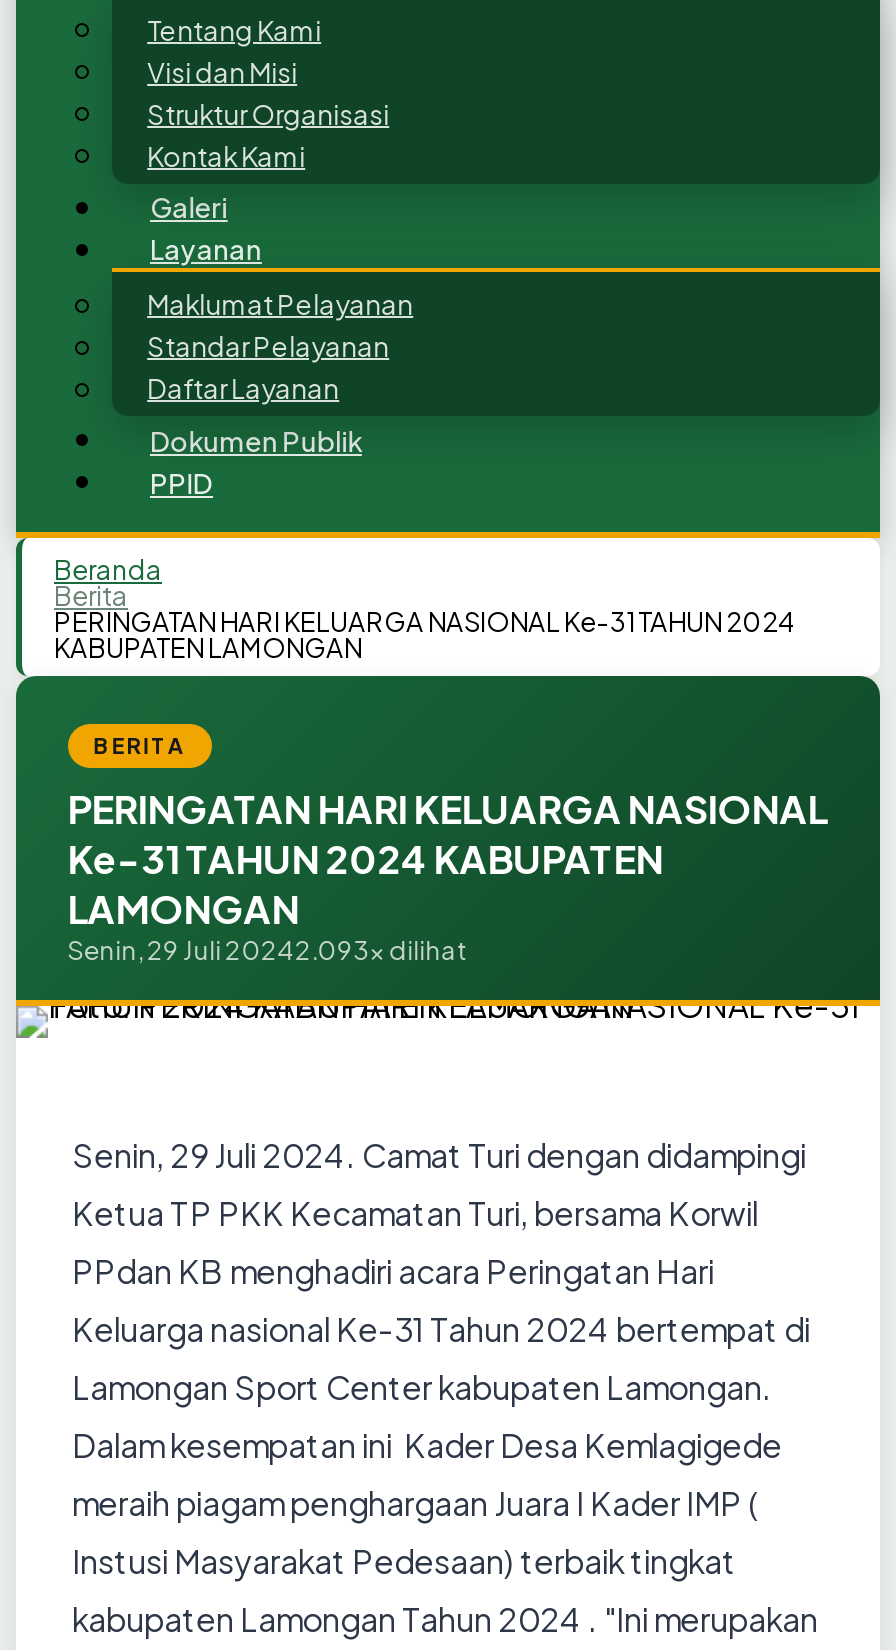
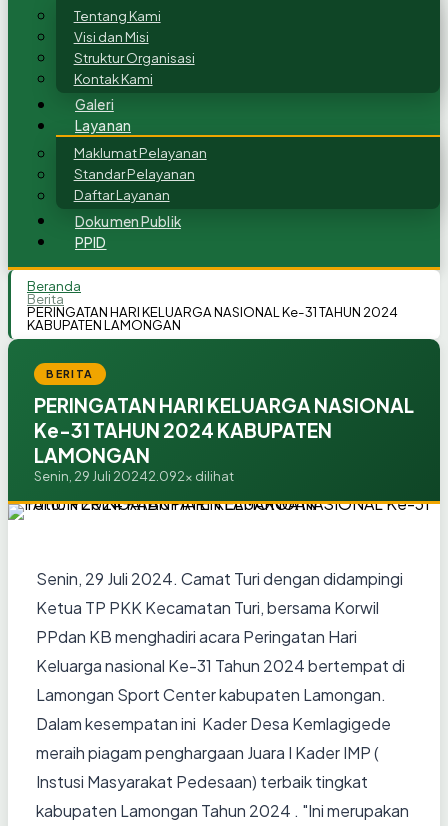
[67,934,467,966] Senin, 29 Juli 20242.093x dilihat -> [34,468,234,484] Senin, 29 Juli 20242.092x dilihat

